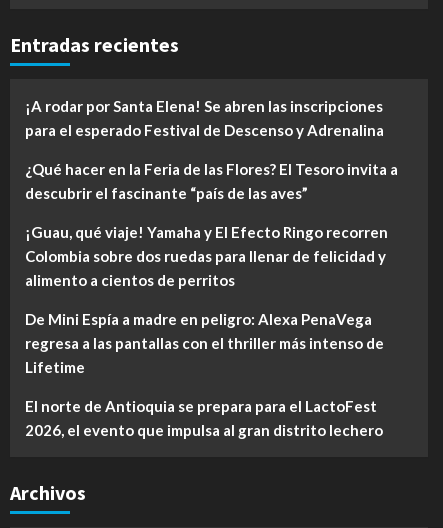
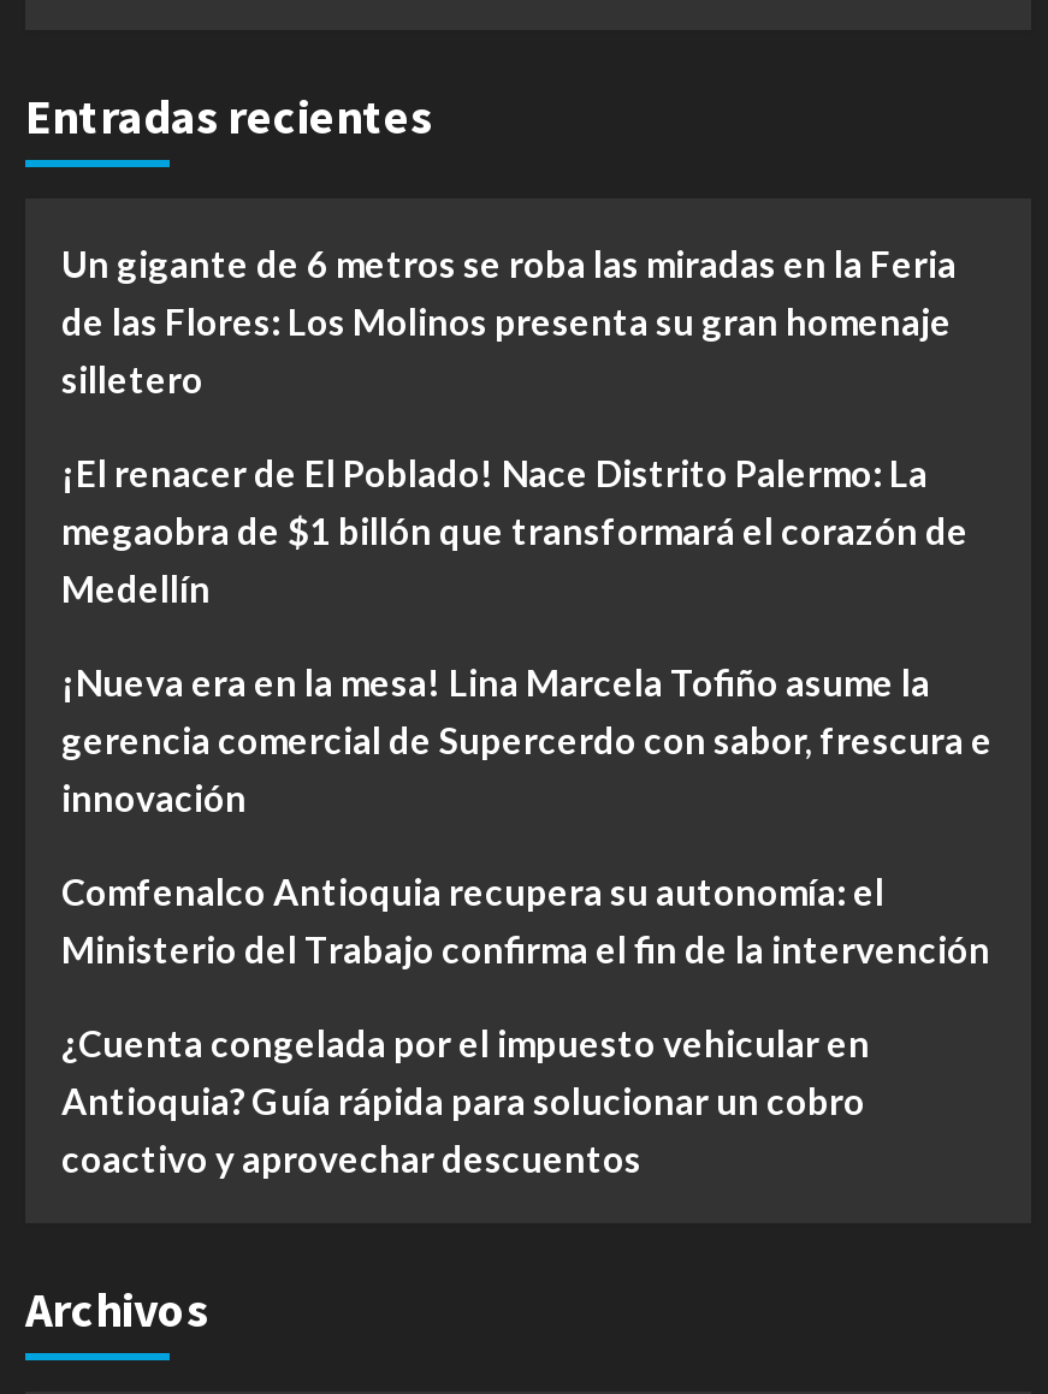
[25,97,384,139] ¡A rodar por Santa Elena! Se abren las inscripciones | para el esperado Festival de Descenso y Adrenalina -> [61,243,957,402] Un gigante de 6 metros se roba las miradas en la Feria | de las Flores: Los Molinos presenta su gran homenaje | silletero
[25,160,398,202] ¿Qué hacer en la Feria de las Flores? El Tesoro invita a | descubrir el fascinante “país de las aves” -> [61,452,969,611] ¡El renacer de El Poblado! Nace Distrito Palermo: La | megaobra de $1 billón que transformará el corazón de | Medellín
[25,223,388,289] ¡Guau, qué viaje! Yamaha y El Efecto Ringo recorren | Colombia sobre dos ruedas para llenar de felicidad y | alimento a cientos de perritos -> [61,662,993,820] ¡Nueva era en la mesa! Lina Marcela Tofiño asume la | gerencia comercial de Supercerdo con sabor, frescura e | innovación
[25,310,384,376] De Mini Espía a madre en peligro: Alexa PenaVega | regresa a las pantallas con el thriller más intenso de | Lifetime -> [61,871,990,972] Comfenalco Antioquia recupera su autonomía: el | Ministerio del Trabajo confirma el fin de la intervención
[25,397,383,439] El norte de Antioquia se prepara para el LactoFest | 2026, el evento que impulsa al gran distrito lechero -> [61,1022,870,1181] ¿Cuenta congelada por el impuesto vehicular en | Antioquia? Guía rápida para solucionar un cobro | coactivo y aprovechar descuentos

